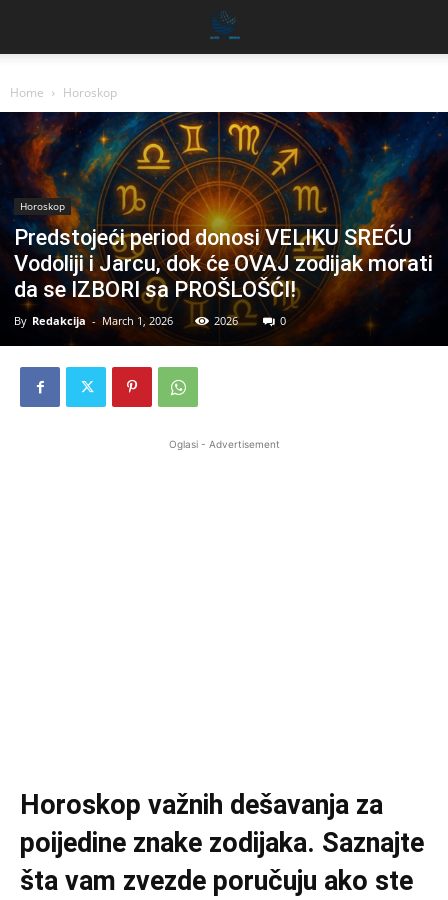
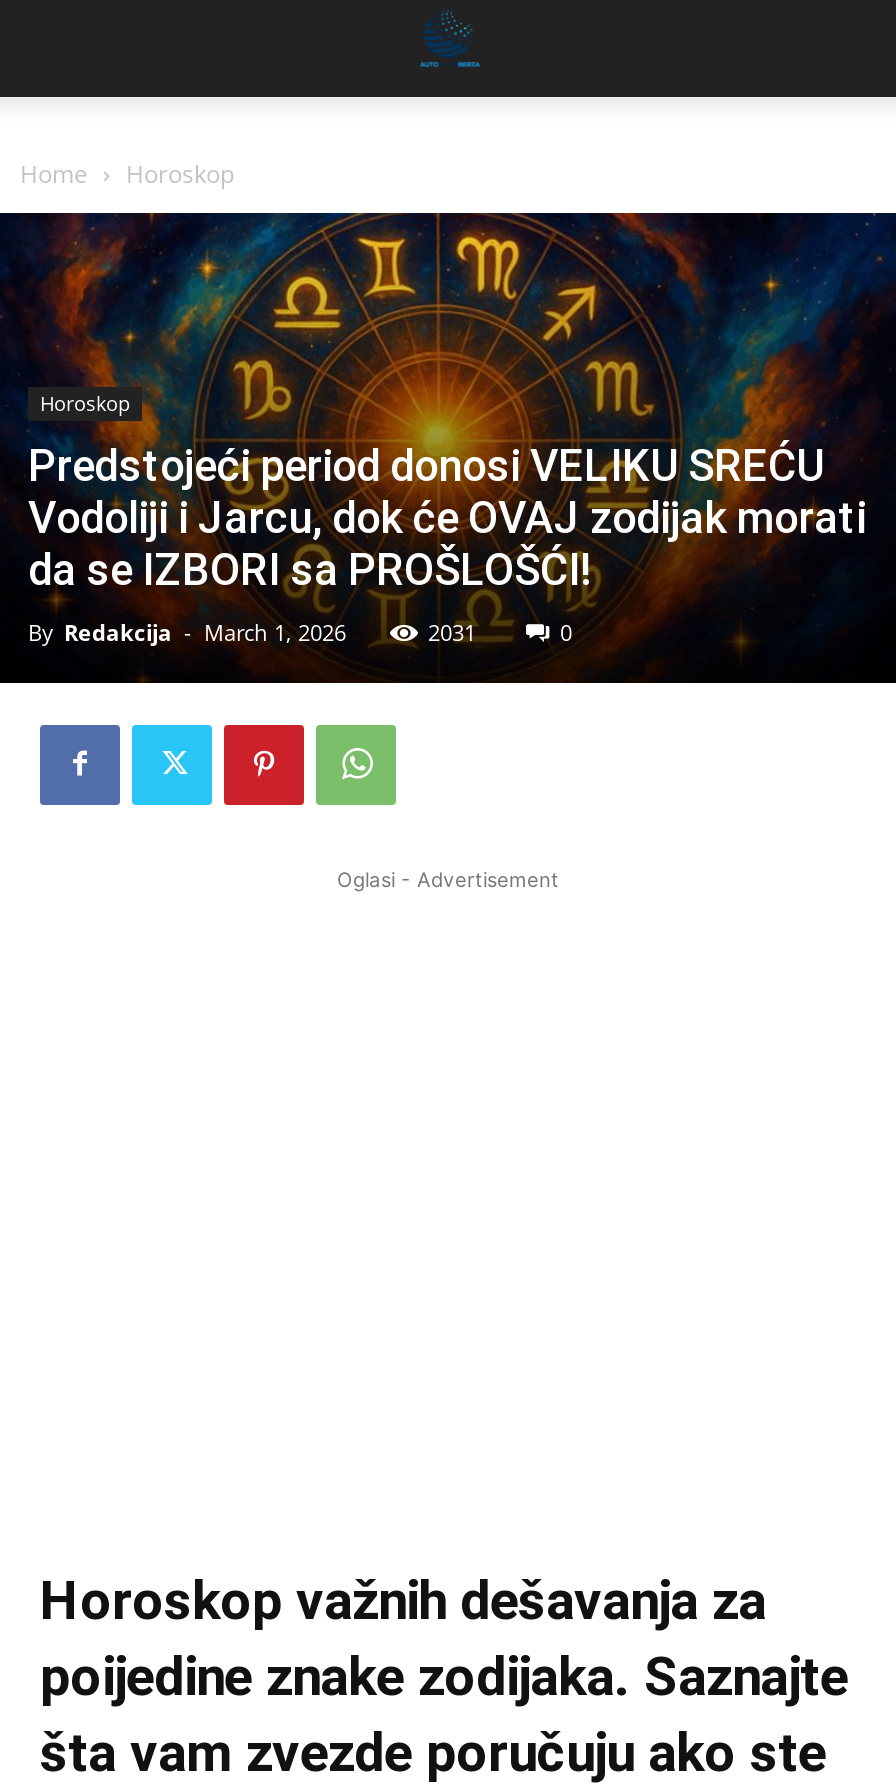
[214,313,238,328] 2026 -> [428,616,476,646] 2031

